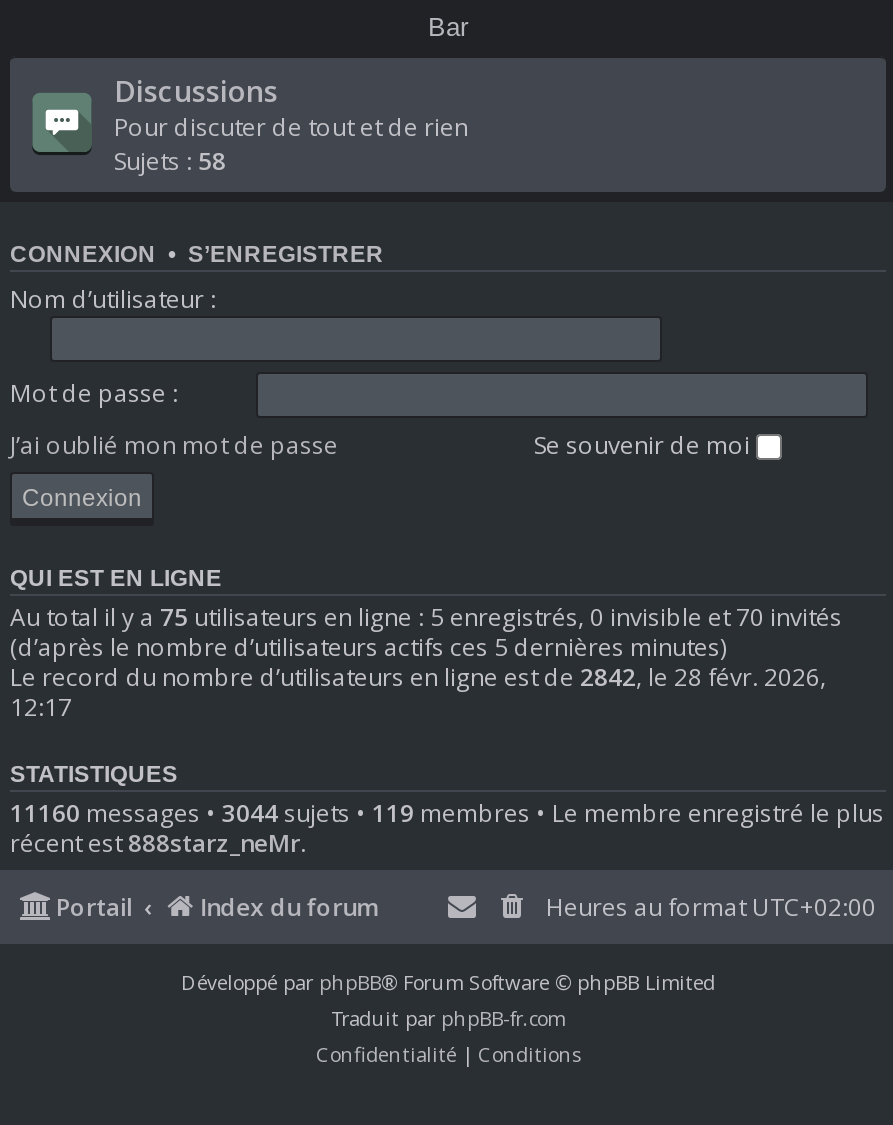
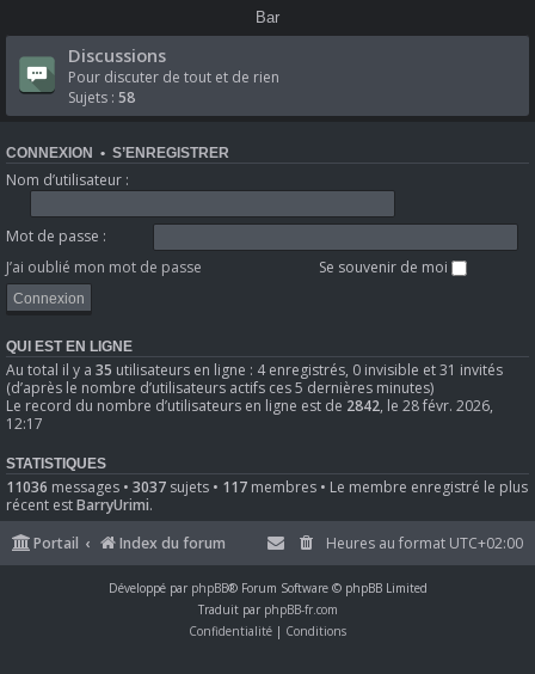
[10,600,842,634] Au total il y a 75 utilisateurs en ligne : 5 enregistrés, 0 invisible et 70 invités -> [6,360,503,380] Au total il y a 35 utilisateurs en ligne : 4 enregistrés, 0 invisible et 31 invités
[10,796,884,830] 11160 messages • 3044 sujets • 119 membres • Le membre enregistré le plus -> [6,477,528,497] 11036 messages • 3037 sujets • 117 membres • Le membre enregistré le plus
[10,826,306,860] récent est 888starz_neMr. -> [6,495,153,515] récent est BarryUrimi.

